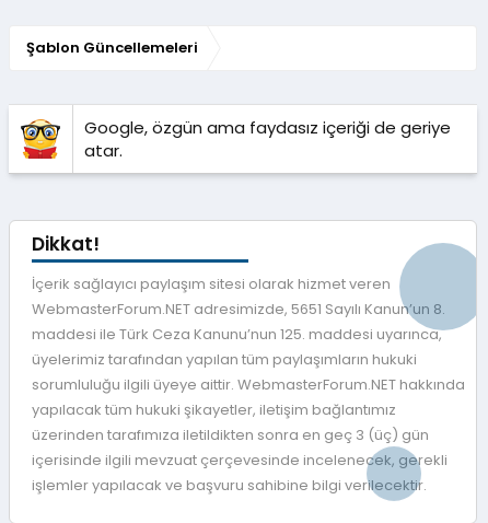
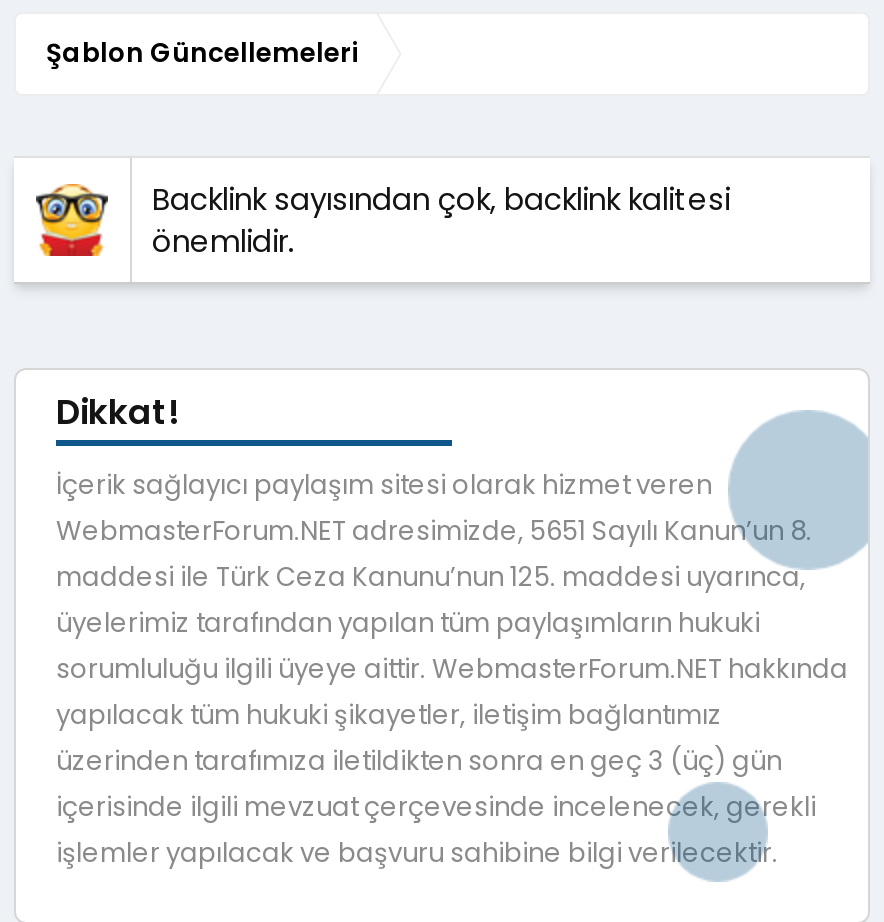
[84,116,451,161] Google, özgün ama faydasız içeriği de geriye | atar. -> [152,177,730,261] Backlink sayısından çok, backlink kalitesi | önemlidir.

